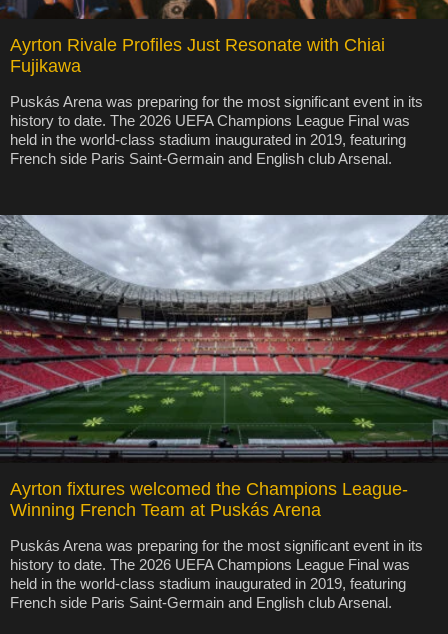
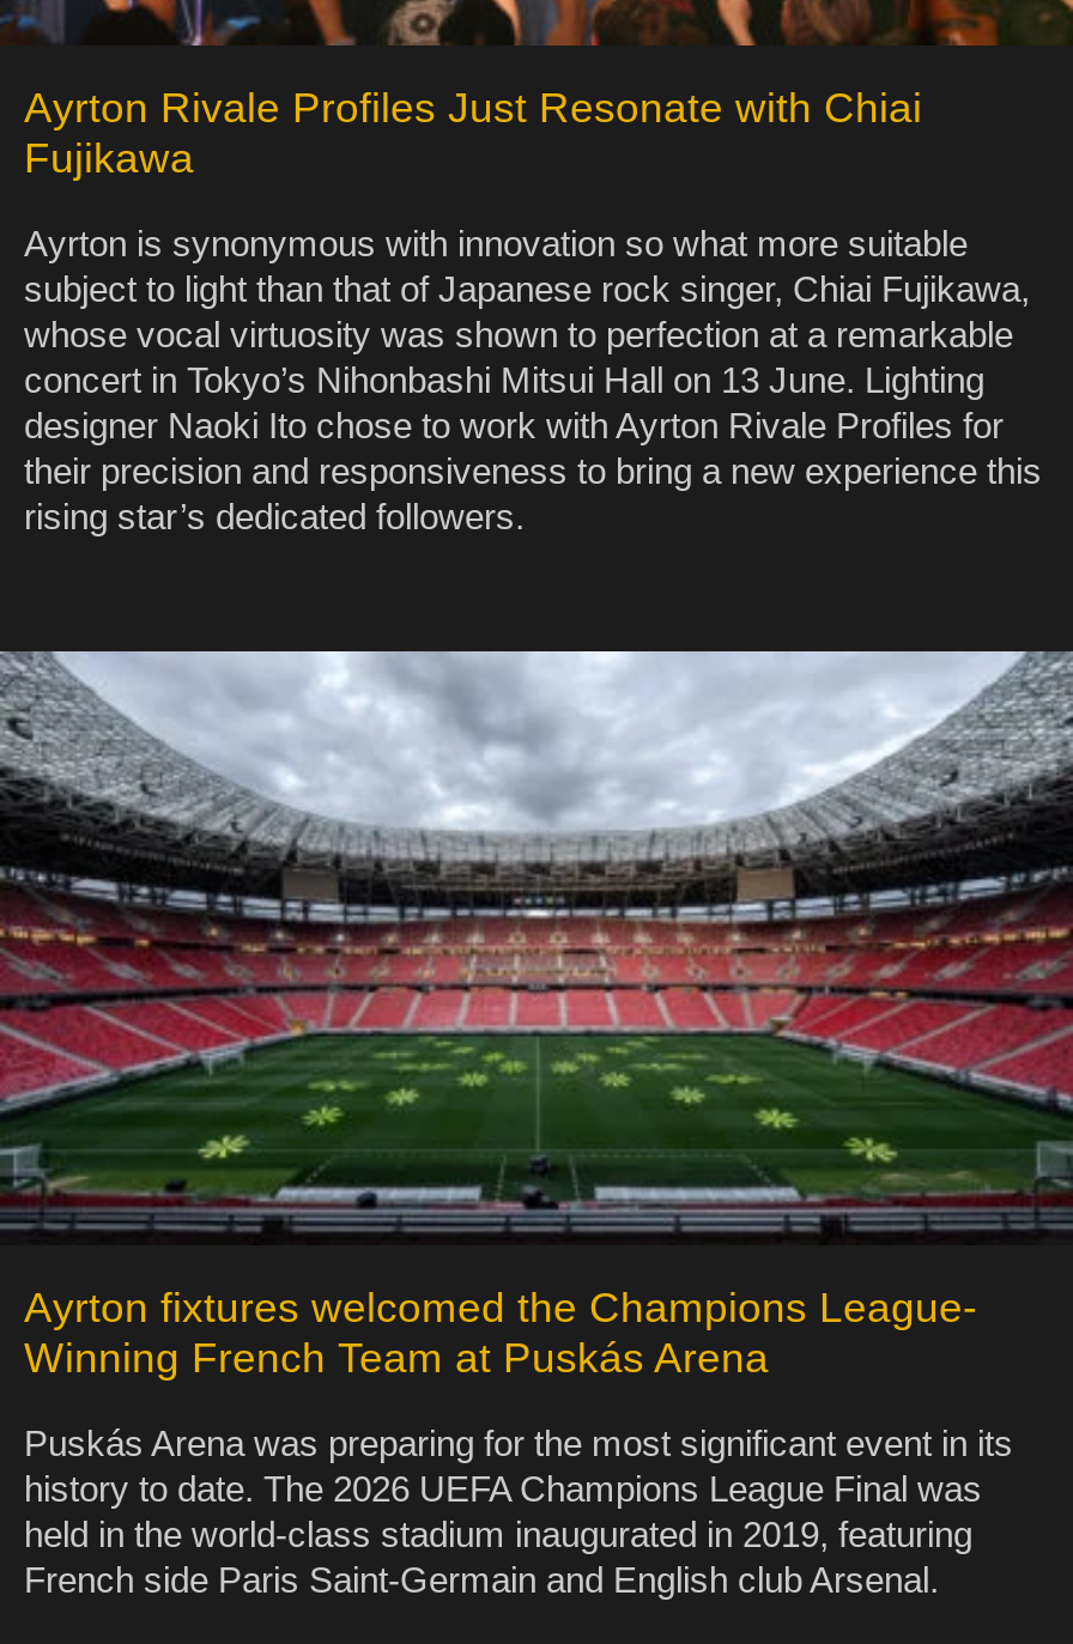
[10,93,423,167] Puskás Arena was preparing for the most significant event in its | history to date. The 2026 UEFA Champions League Final was | held in the world-class stadium inaugurated in 2019, featuring | French side Paris Saint-Germain and English club Arsenal. -> [24,222,1042,536] Ayrton is synonymous with innovation so what more suitable | subject to light than that of Japanese rock singer, Chiai Fujikawa, | whose vocal virtuosity was shown to perfection at a remarkable | concert in Tokyo’s Nihonbashi Mitsui Hall on 13 June. Lighting | designer Naoki Ito chose to work with Ayrton Rivale Profiles for | their precision and responsiveness to bring a new experience this | rising star’s dedicated followers.

